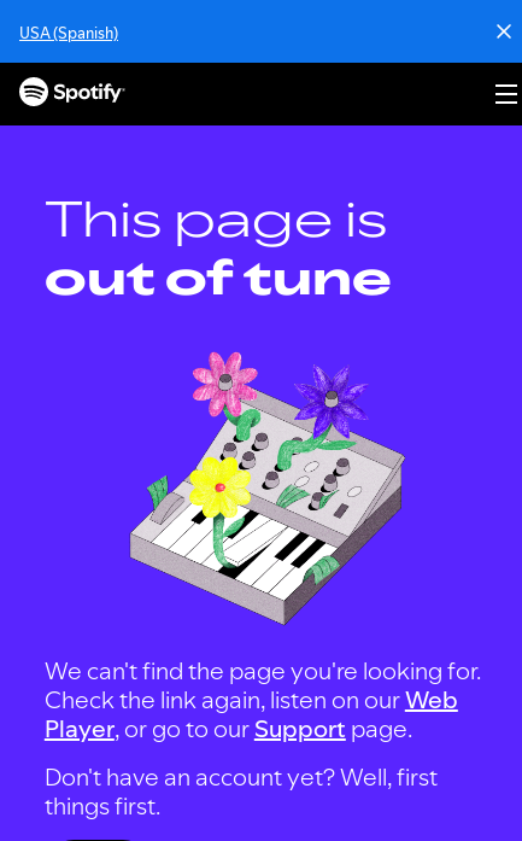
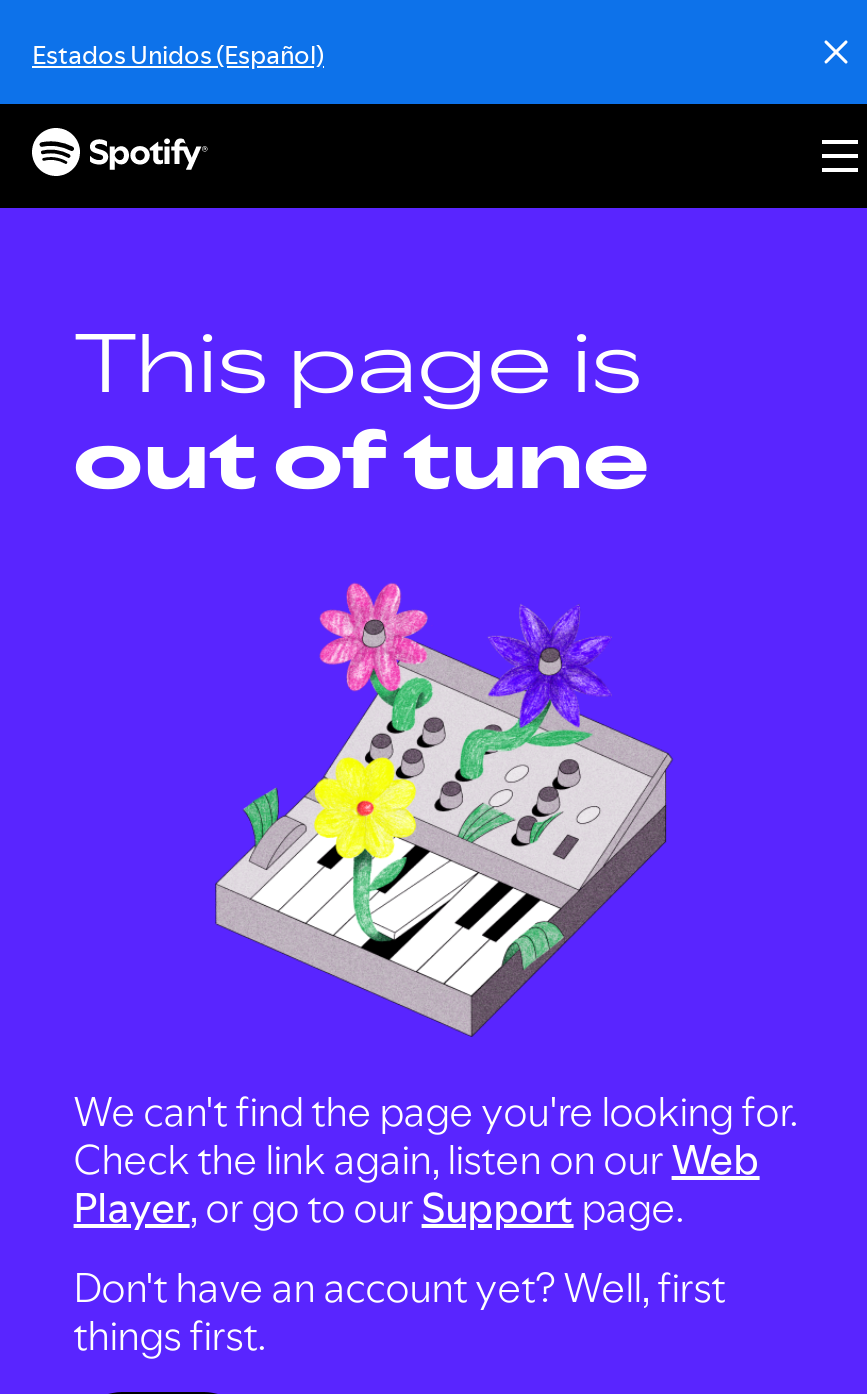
[19,22,118,43] USA (Spanish) -> [32,36,324,72] Estados Unidos (Español)

